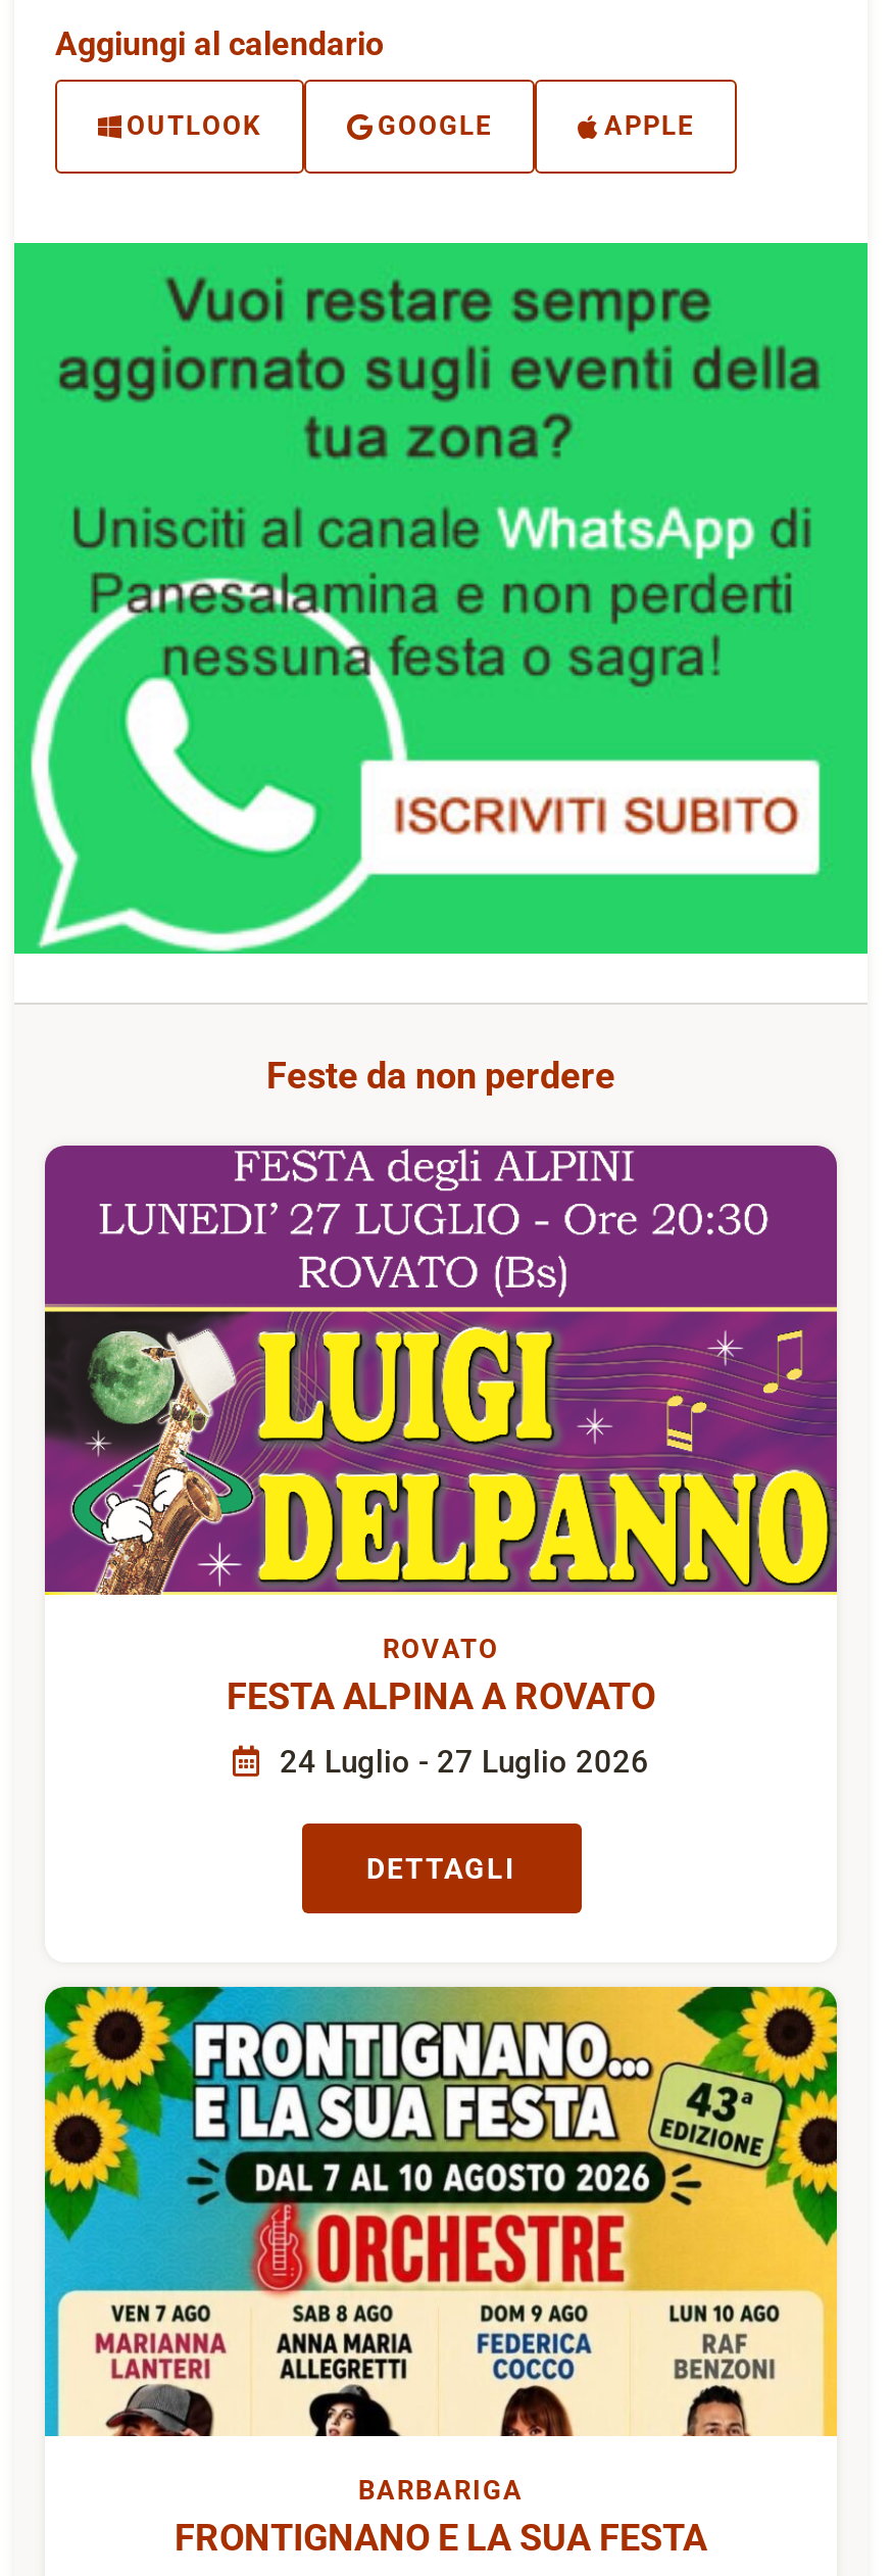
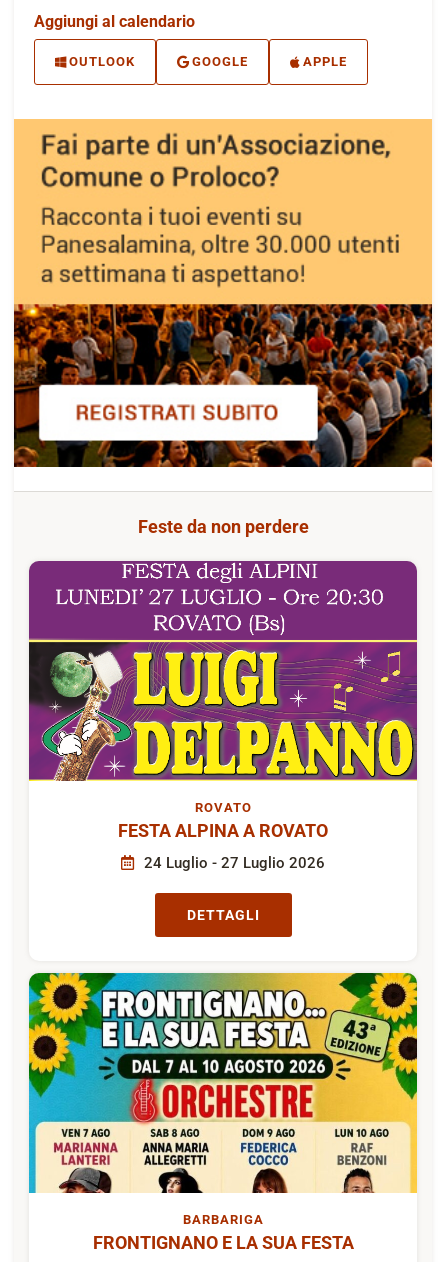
[12,241,870,956] [image] -> [13,118,433,468] [image]

